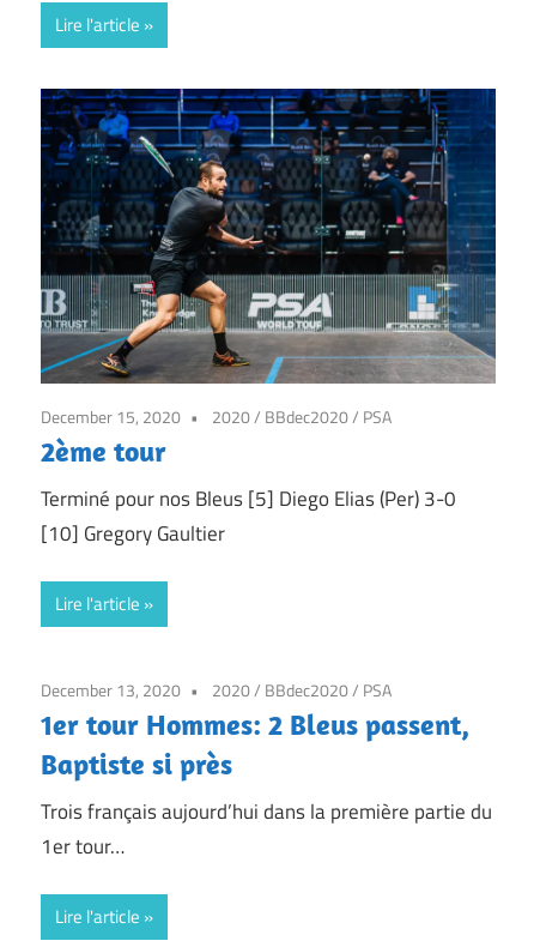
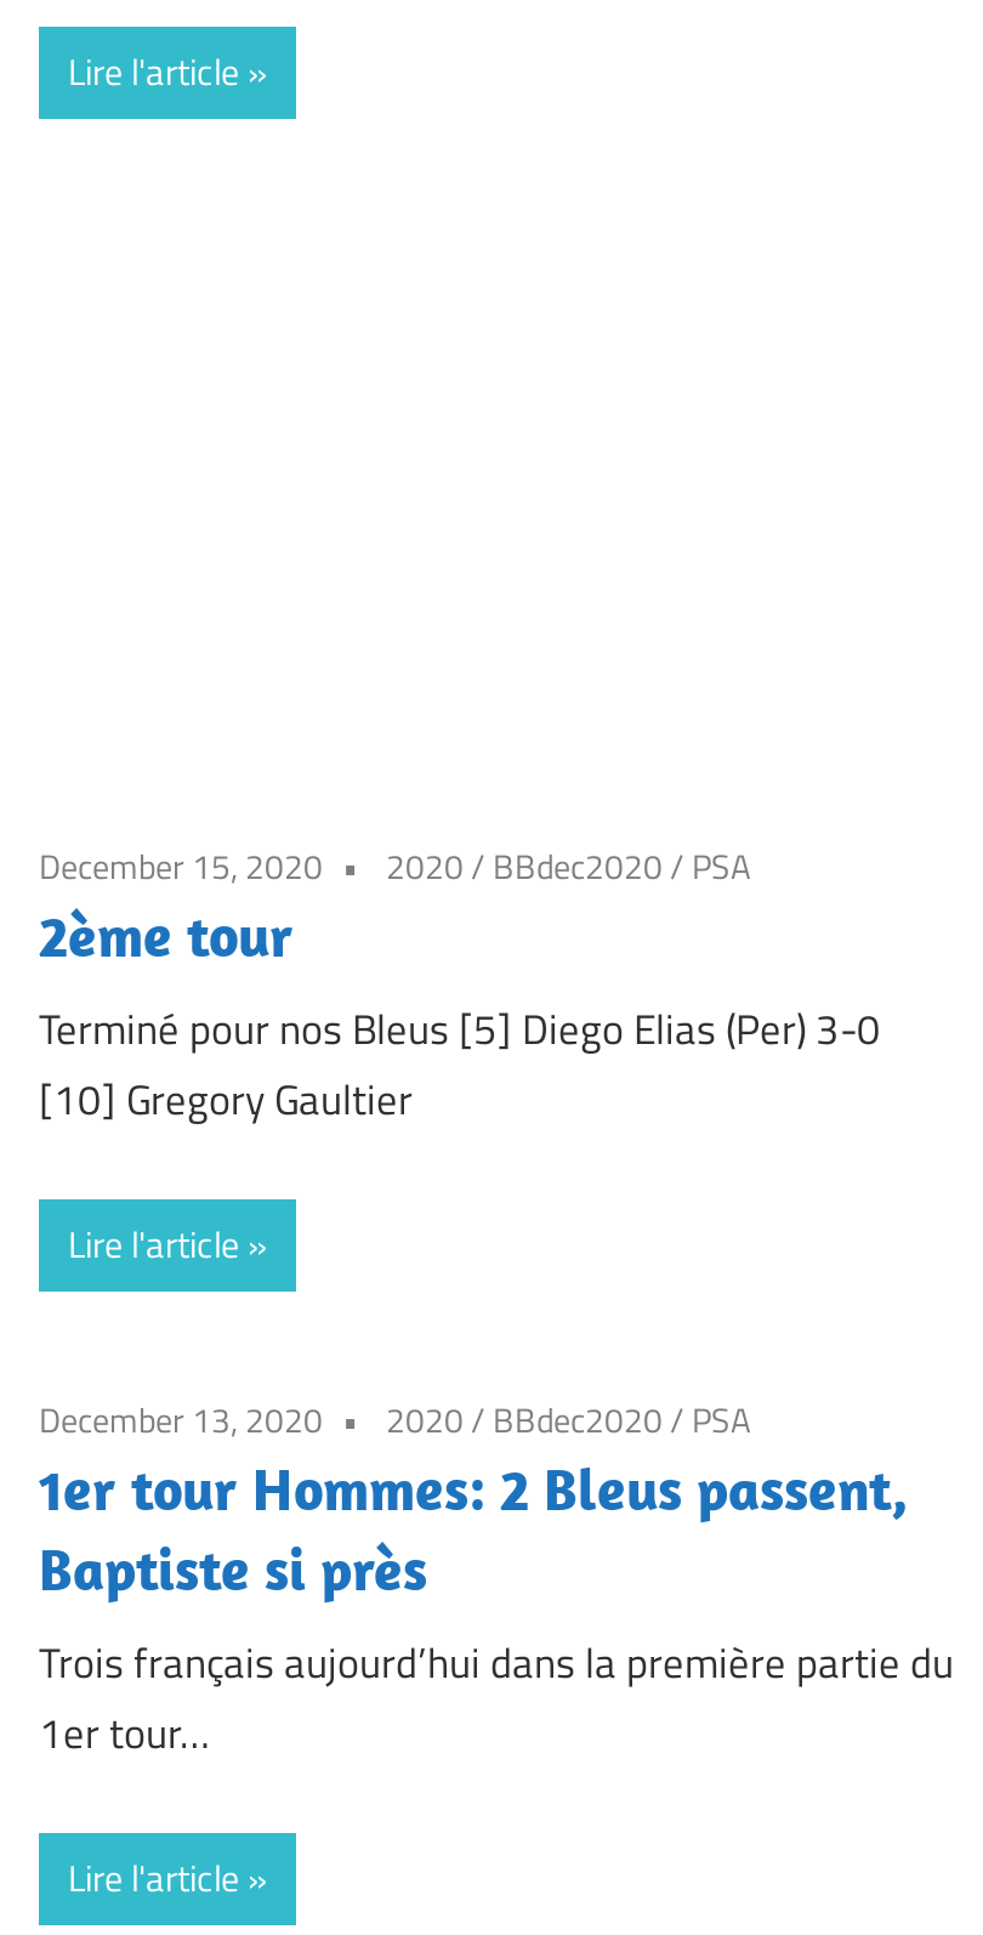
[40,88,497,385] [image] -> none

